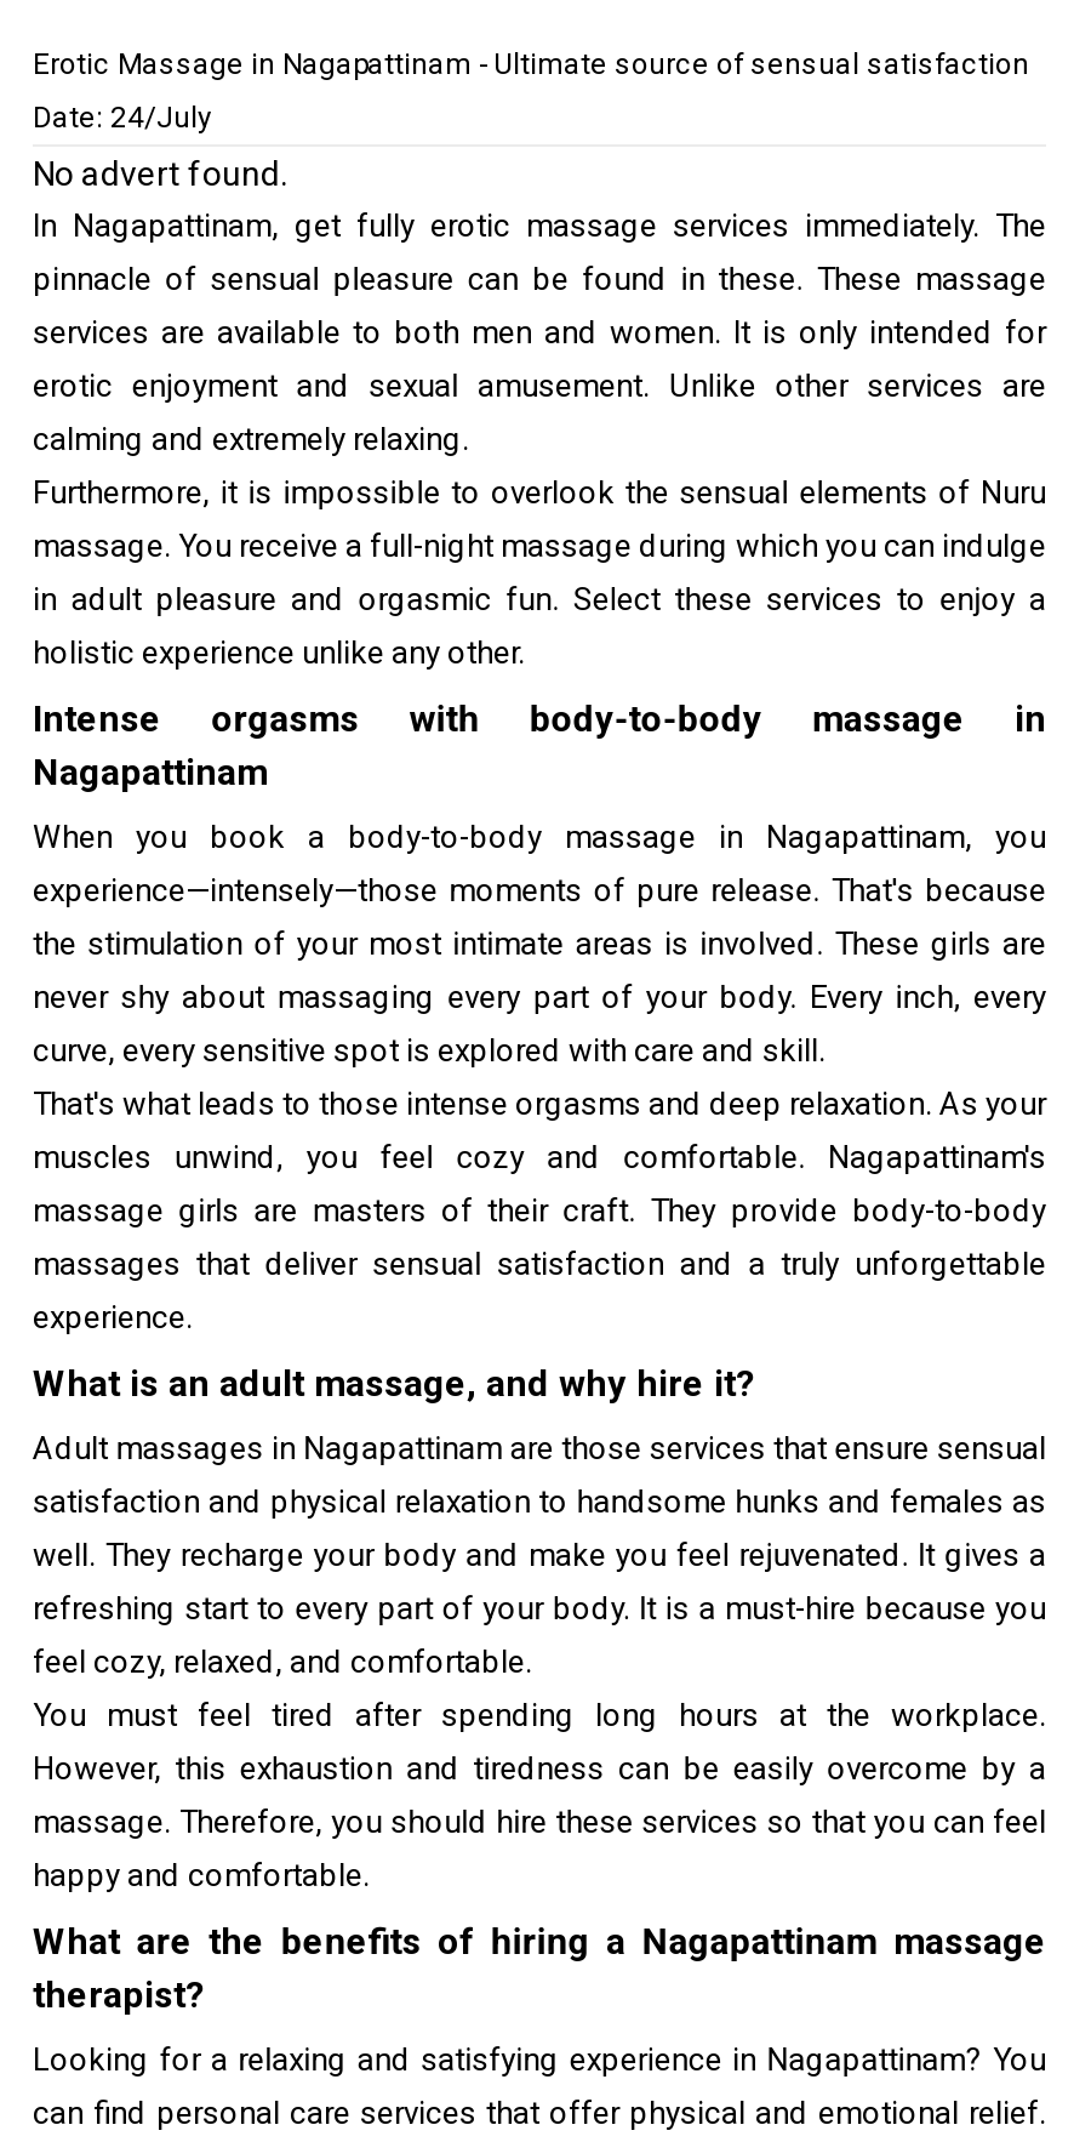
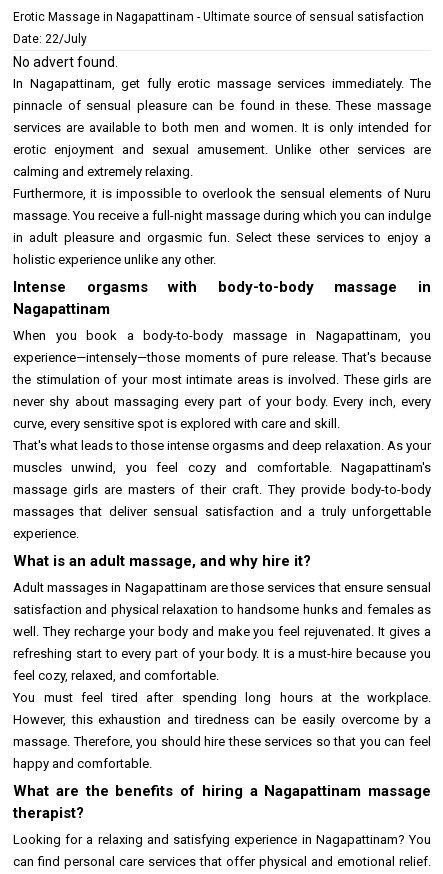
[33,101,212,135] Date: 24/July -> [13,32,87,46] Date: 22/July

